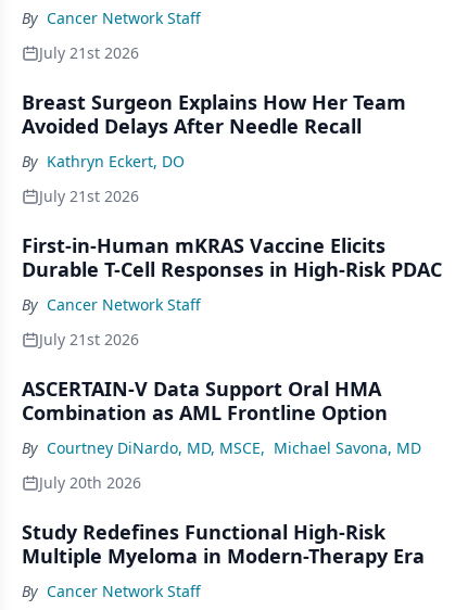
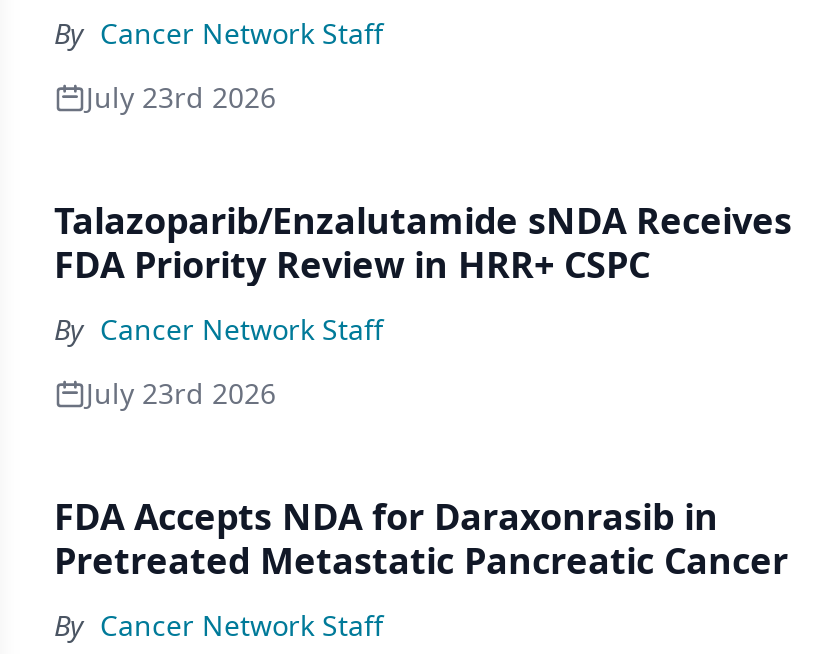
[22,42,442,282] July 21st 2026 | Breast Surgeon Explains How Her Team | Avoided Delays After Needle Recall | By Kathryn Eckert, DO | July 21st 2026 | First-in-Human mKRAS Vaccine Elicits | Durable T-Cell Responses in High-Risk PDAC -> [54,78,792,288] July 23rd 2026 | Talazoparib/Enzalutamide sNDA Receives | FDA Priority Review in HRR+ CSPC
[22,329,426,569] July 21st 2026 | ASCERTAIN-V Data Support Oral HMA | Combination as AML Frontline Option | By Courtney DiNardo, MD, MSCE, Michael Savona, MD | July 20th 2026 | Study Redefines Functional High-Risk | Multiple Myeloma in Modern-Therapy Era -> [54,374,788,584] July 23rd 2026 | FDA Accepts NDA for Daraxonrasib in | Pretreated Metastatic Pancreatic Cancer

